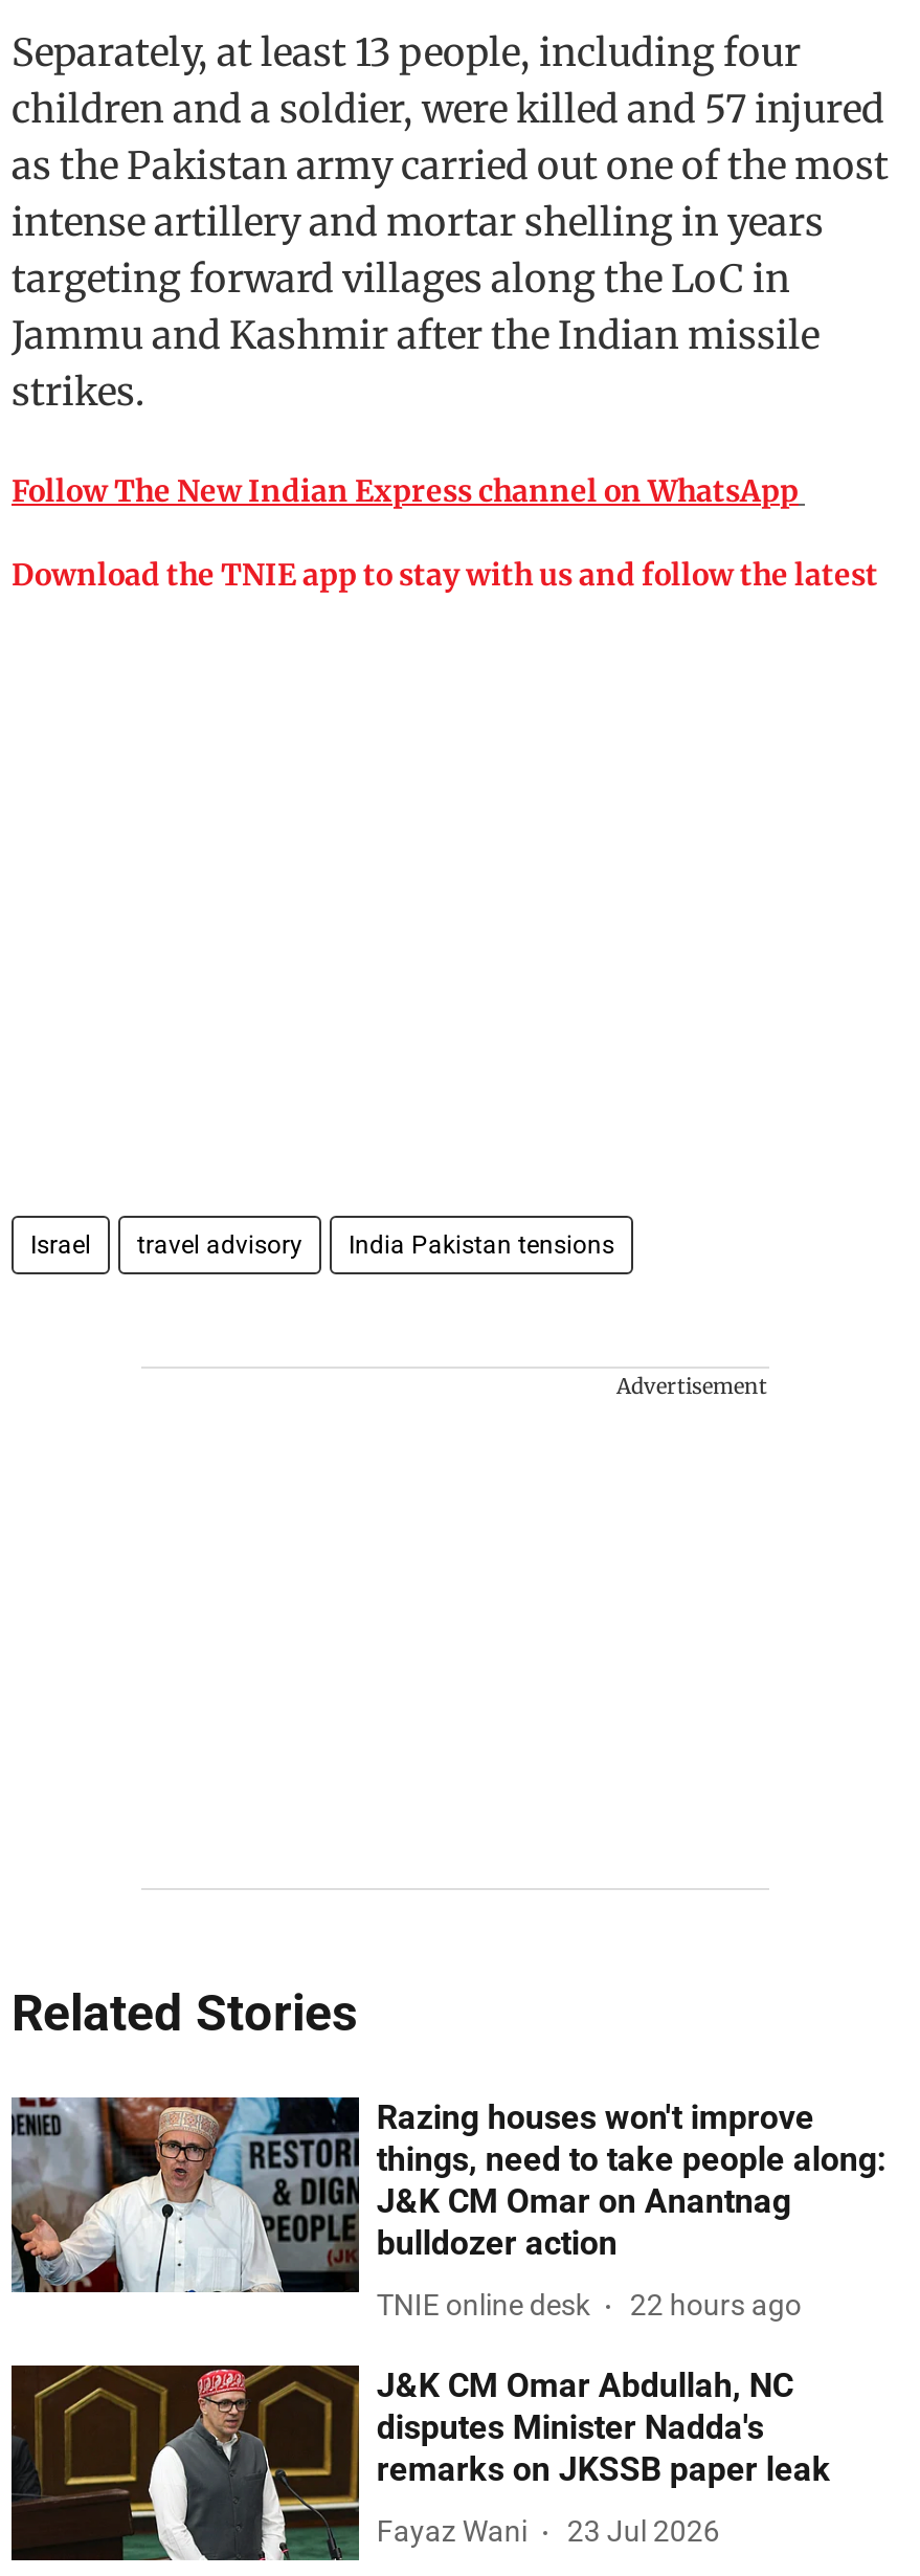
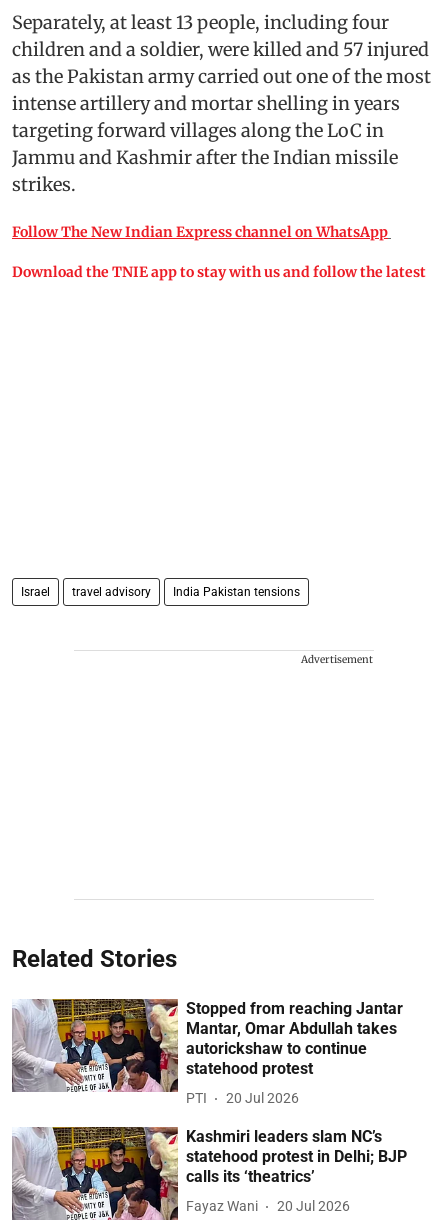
[12,2095,887,2294] [image] | Razing houses won't improve | things, need to take people along: | J&K CM Omar on Anantnag | bulldozer action -> [12,998,403,1093] [image] | Stopped from reaching Jantar | Mantar, Omar Abdullah takes | autorickshaw to continue | statehood protest
[377,2288,802,2322] TNIE online desk | 22 hours ago -> [186,1090,299,1106] PTI | 20 Jul 2026
[9,2363,831,2562] [image] | J&K CM Omar Abdullah, NC | disputes Minister Nadda's | remarks on JKSSB paper leak -> [11,1126,407,1221] [image] | Kashmiri leaders slam NC’s | statehood protest in Delhi; BJP | calls its ‘theatrics’
[377,2514,720,2548] Fayaz Wani 23 Jul 2026 -> [186,1198,350,1214] Fayaz Wani 20 Jul 2026

